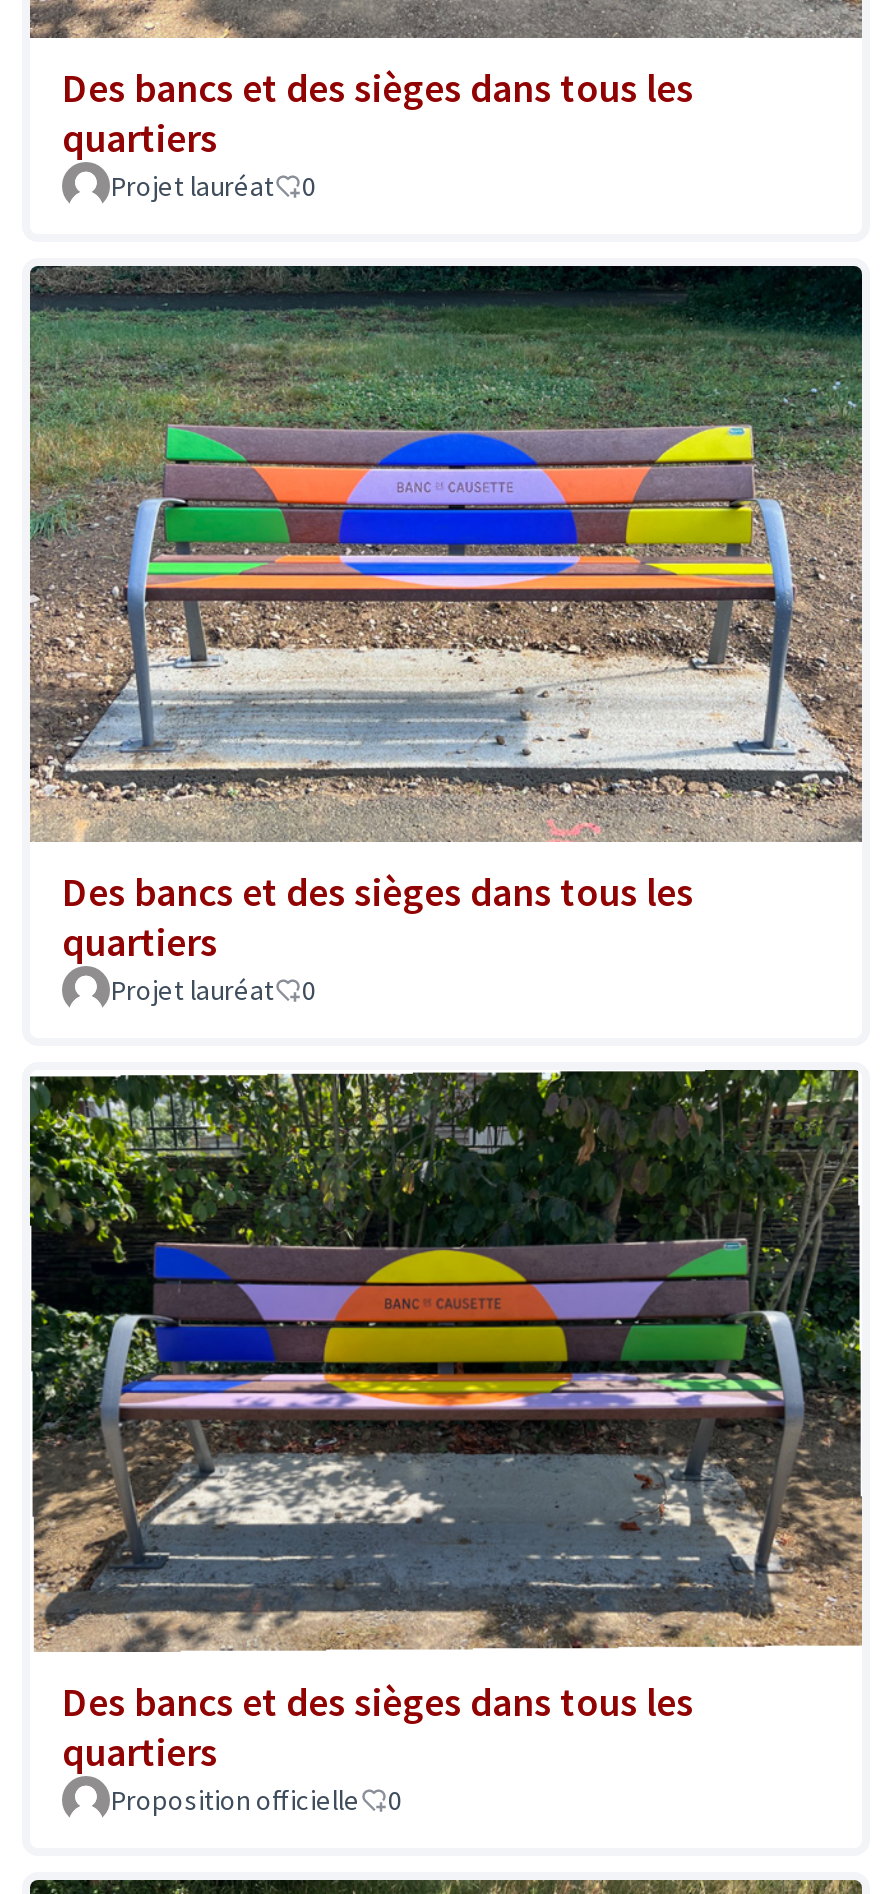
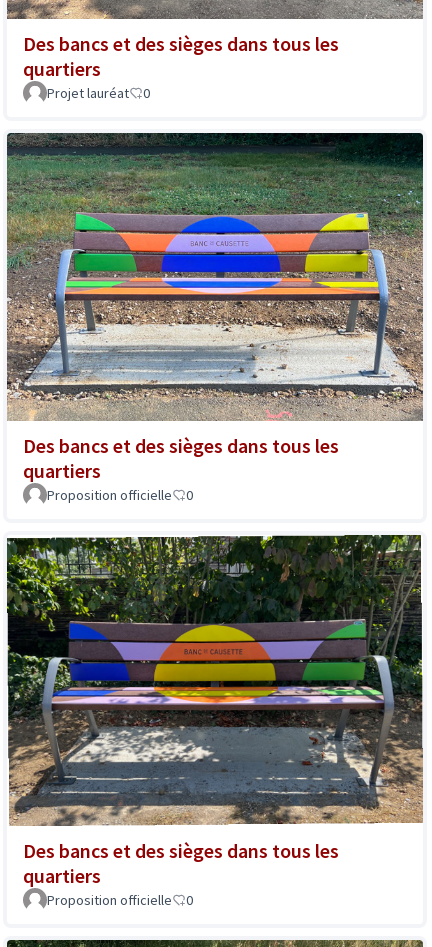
[110,972,274,1008] Projet lauréat -> [47,486,172,504] Proposition officielle

